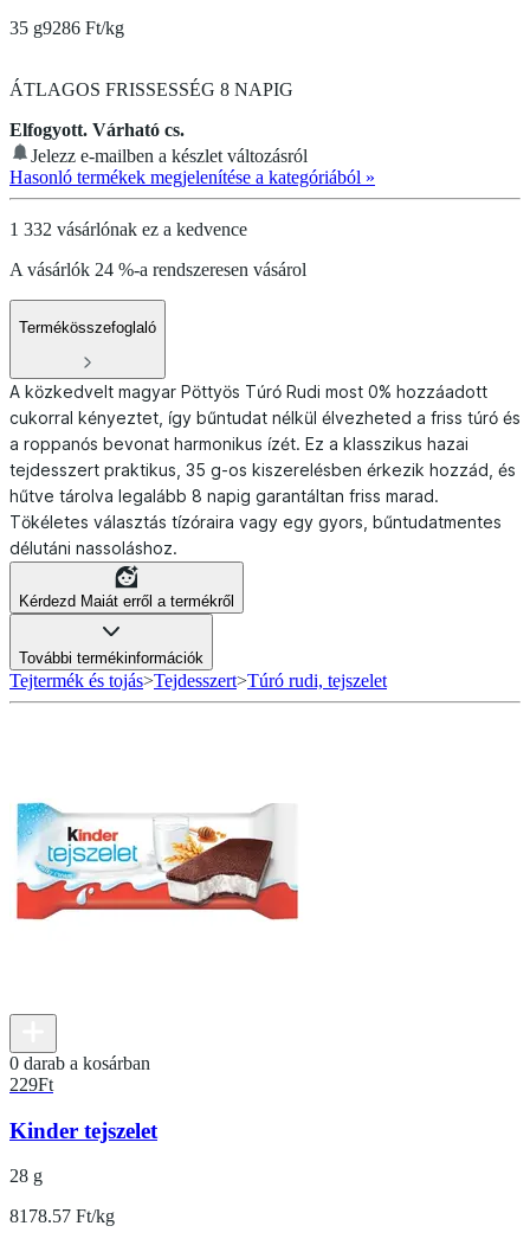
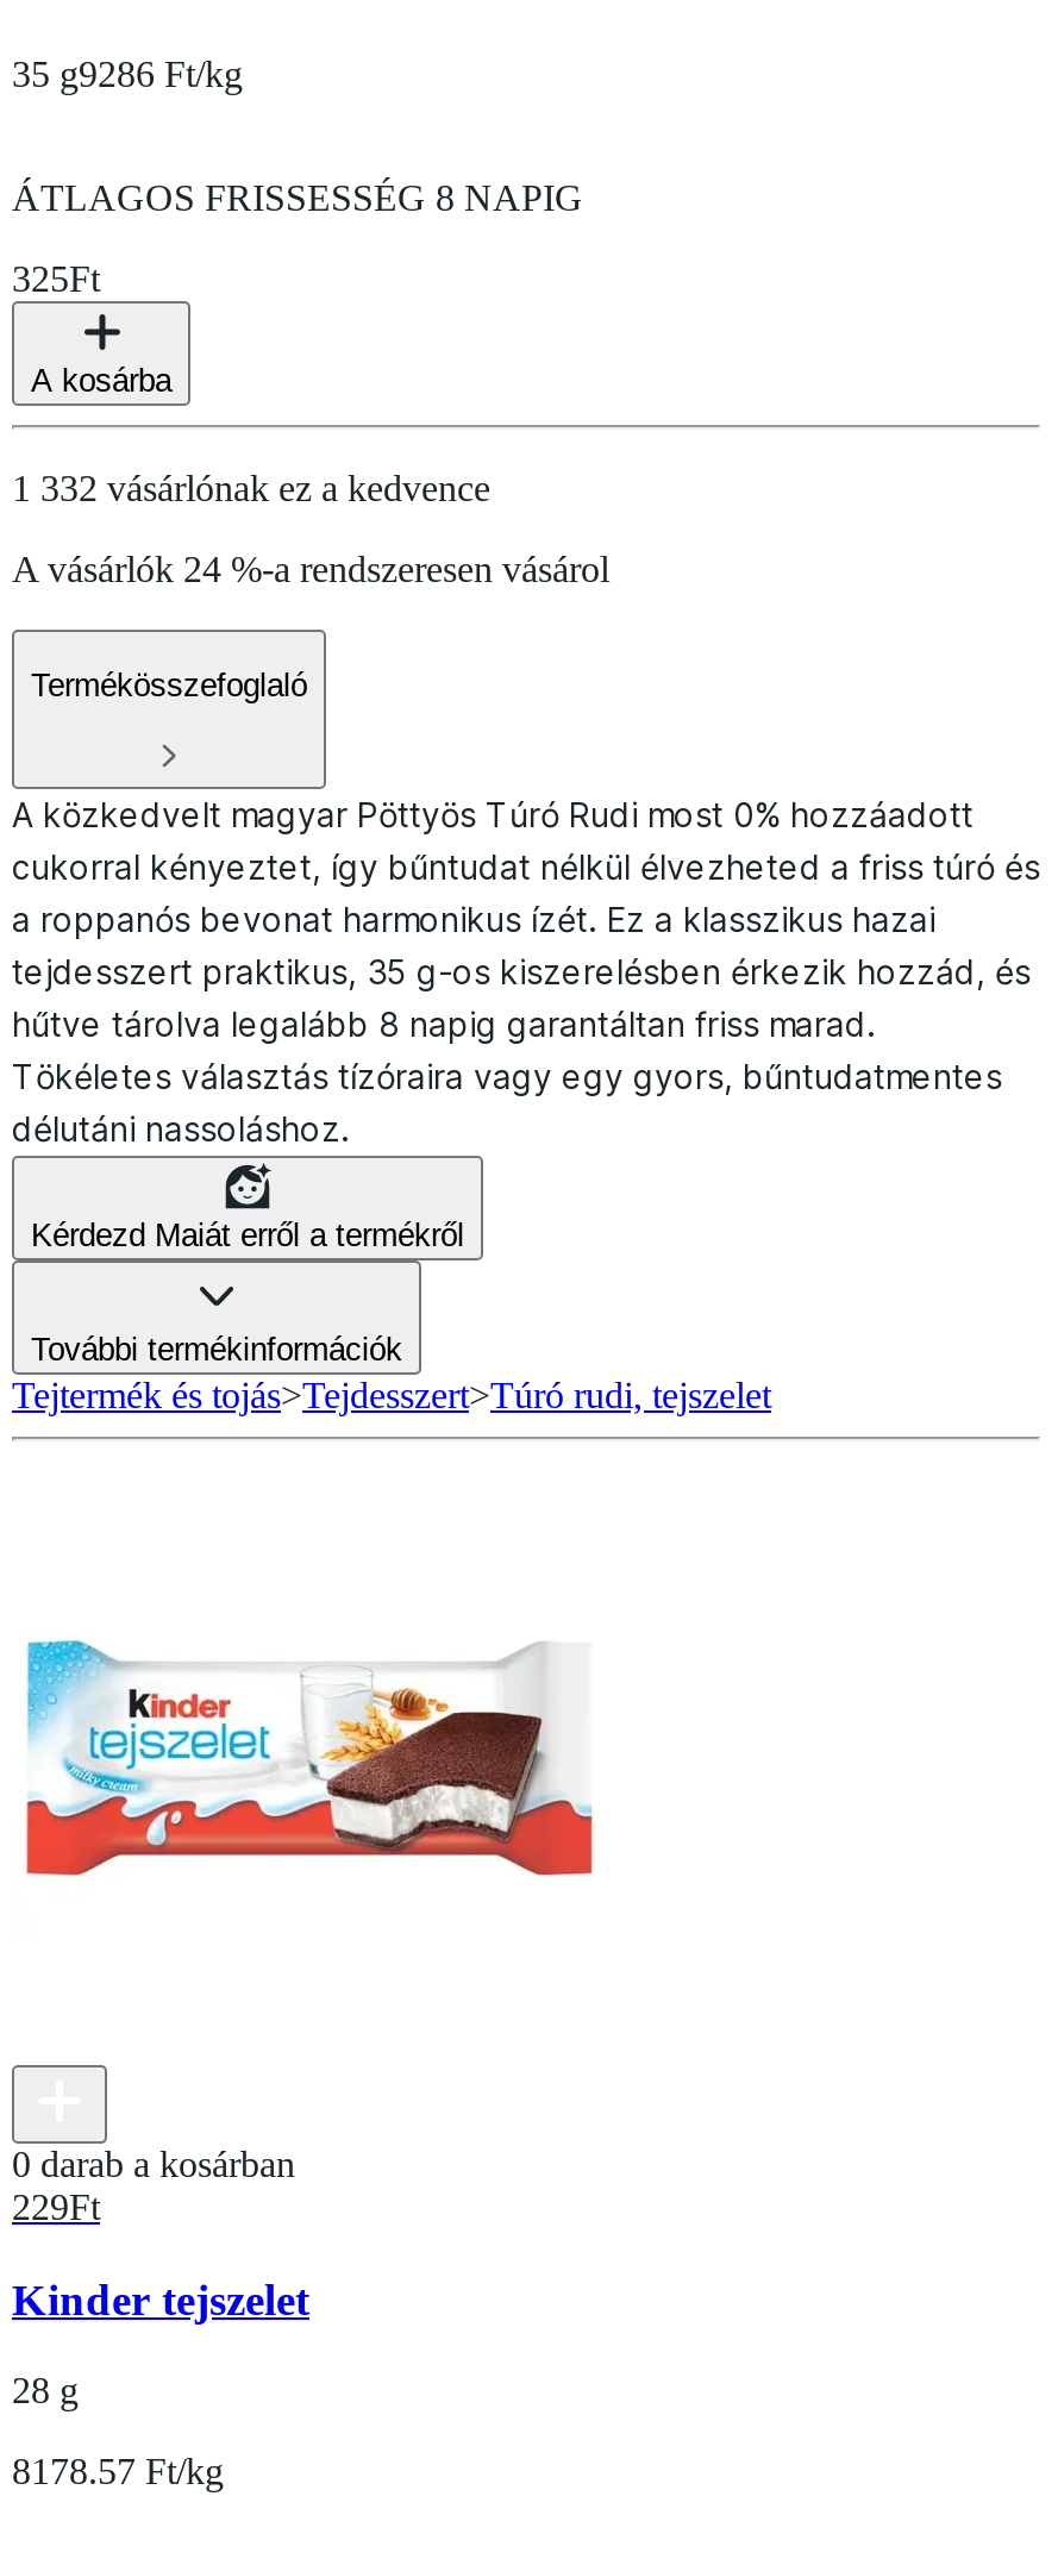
[9,120,375,187] Elfogyott. Várható cs. | Jelezz e-mailben a készlet változásról | Hasonló termékek megjelenítése a kategóriából» -> [12,259,171,399] 325Ft | A kosárba

